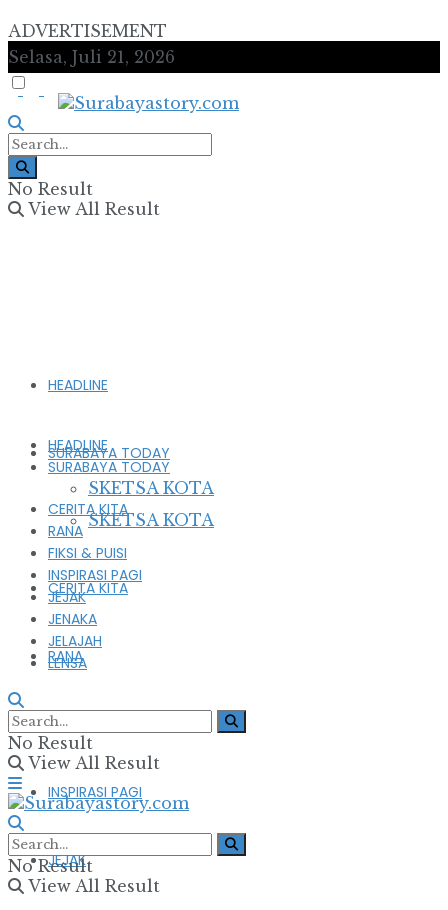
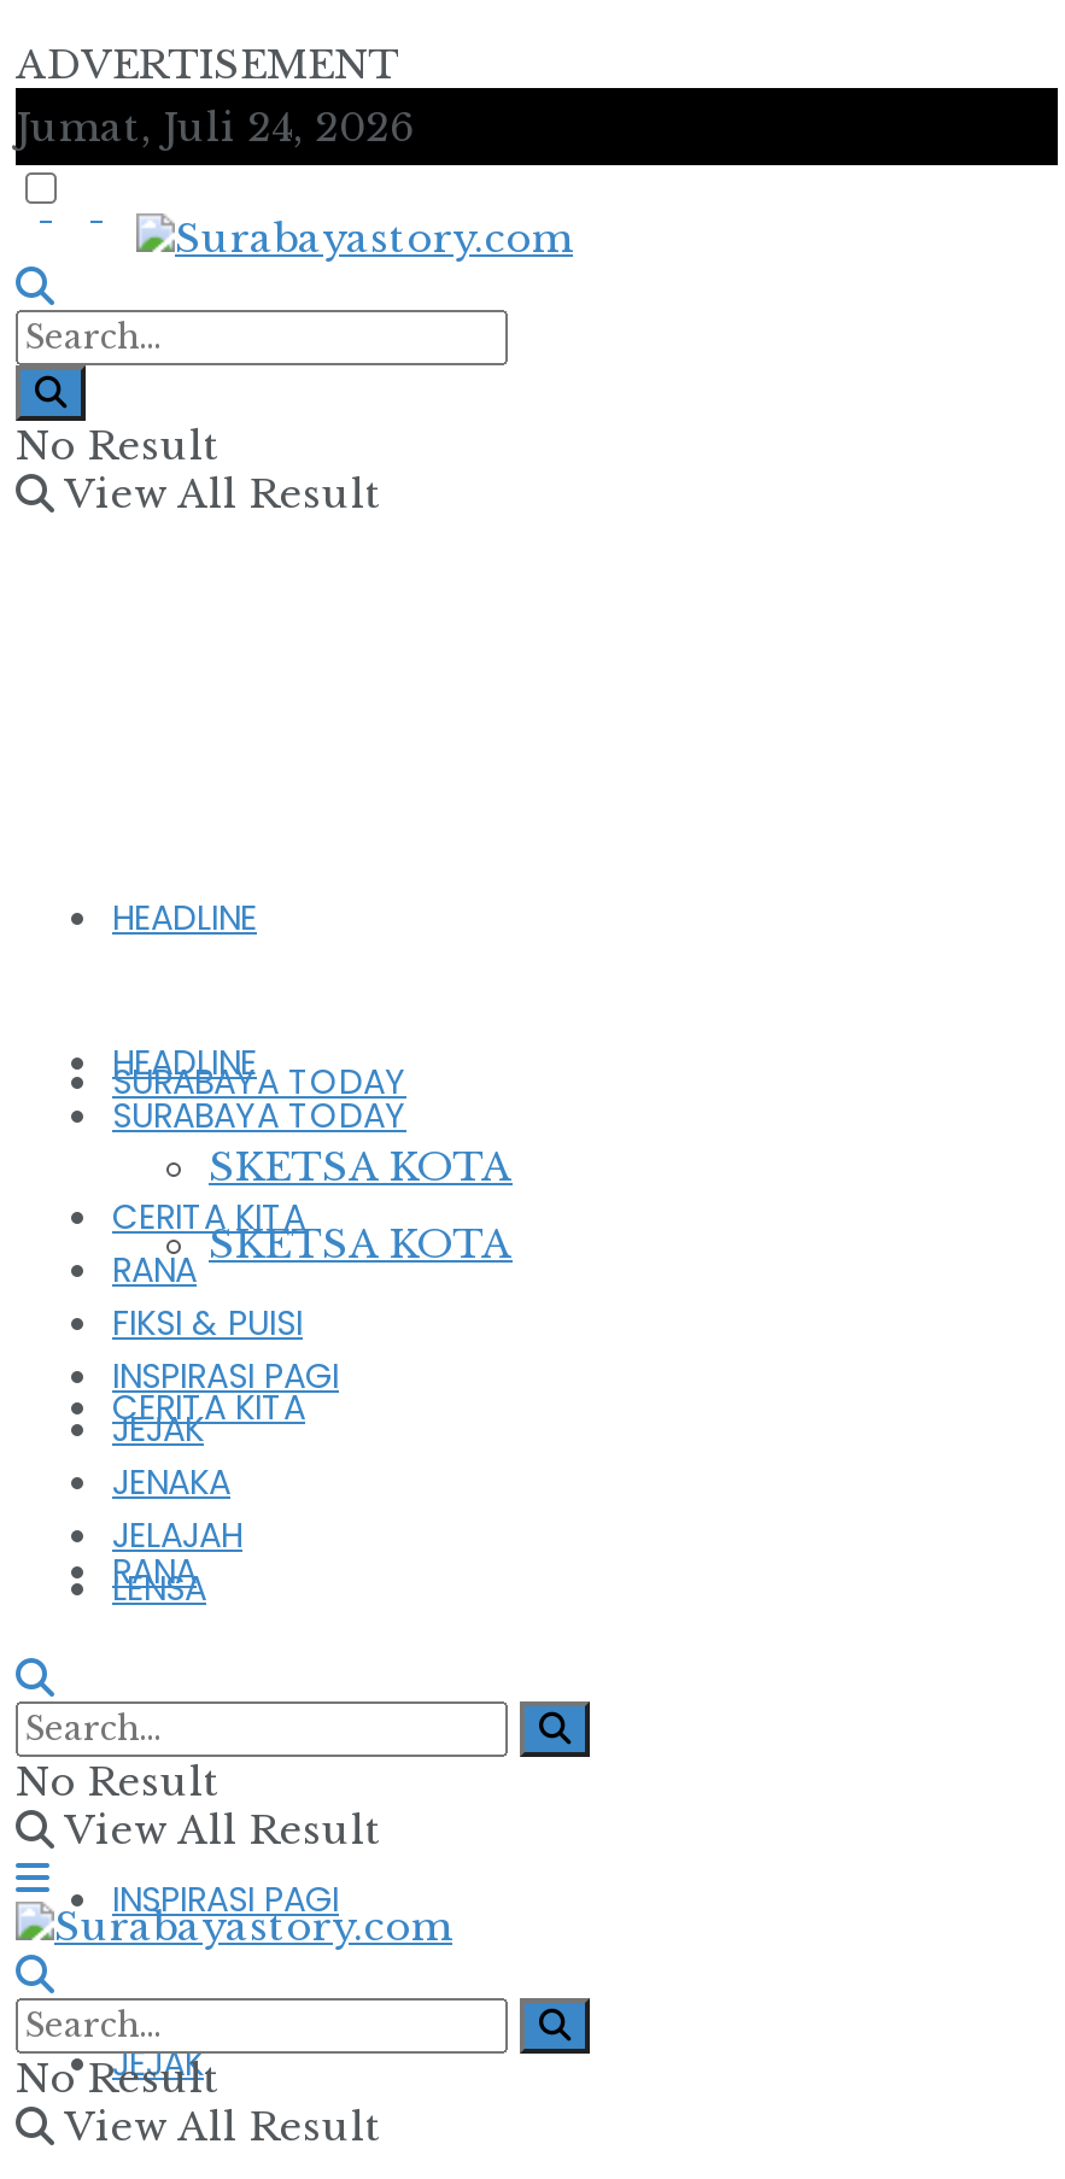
[8,47,175,67] Selasa, Juli 21, 2026 -> [16,102,414,151] Jumat, Juli 24, 2026

